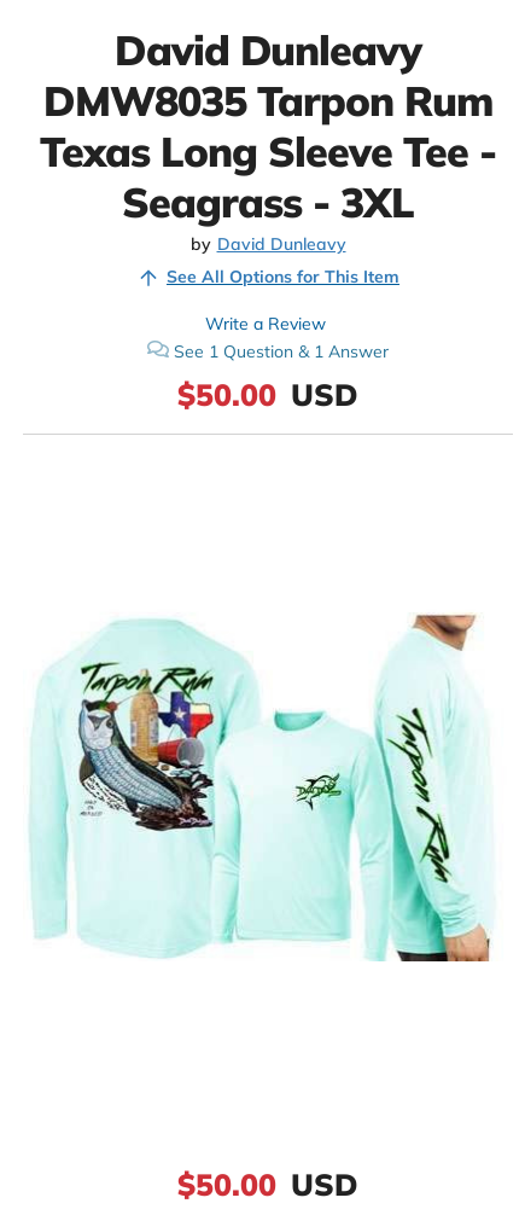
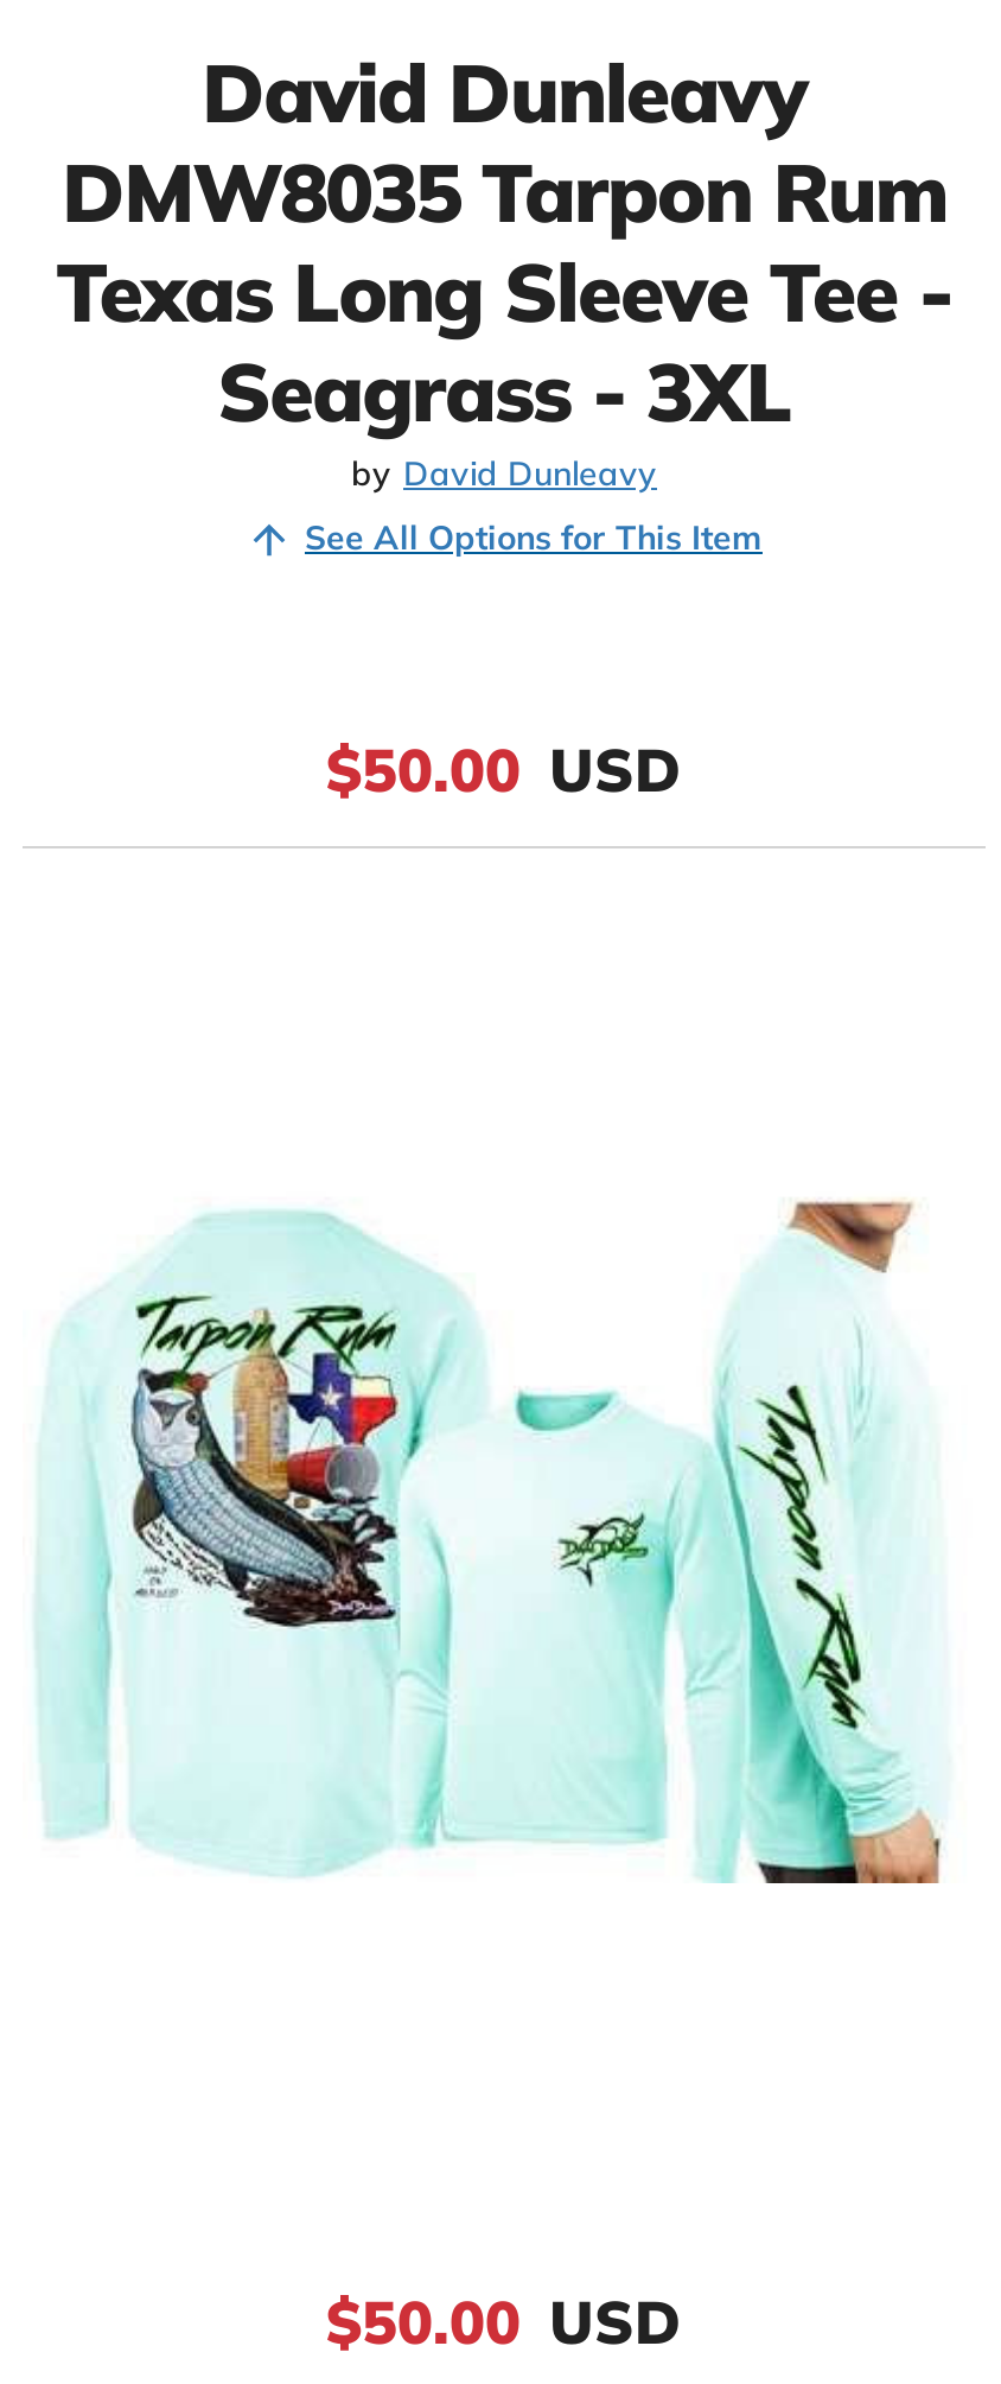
[174,313,389,362] Write a Review | See 1 Question & 1 Answer -> none

